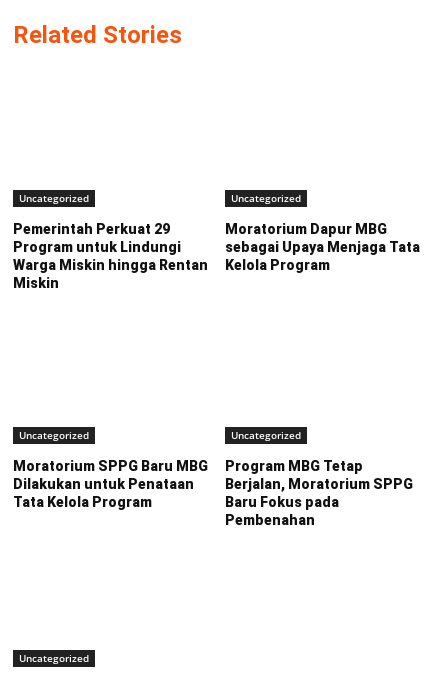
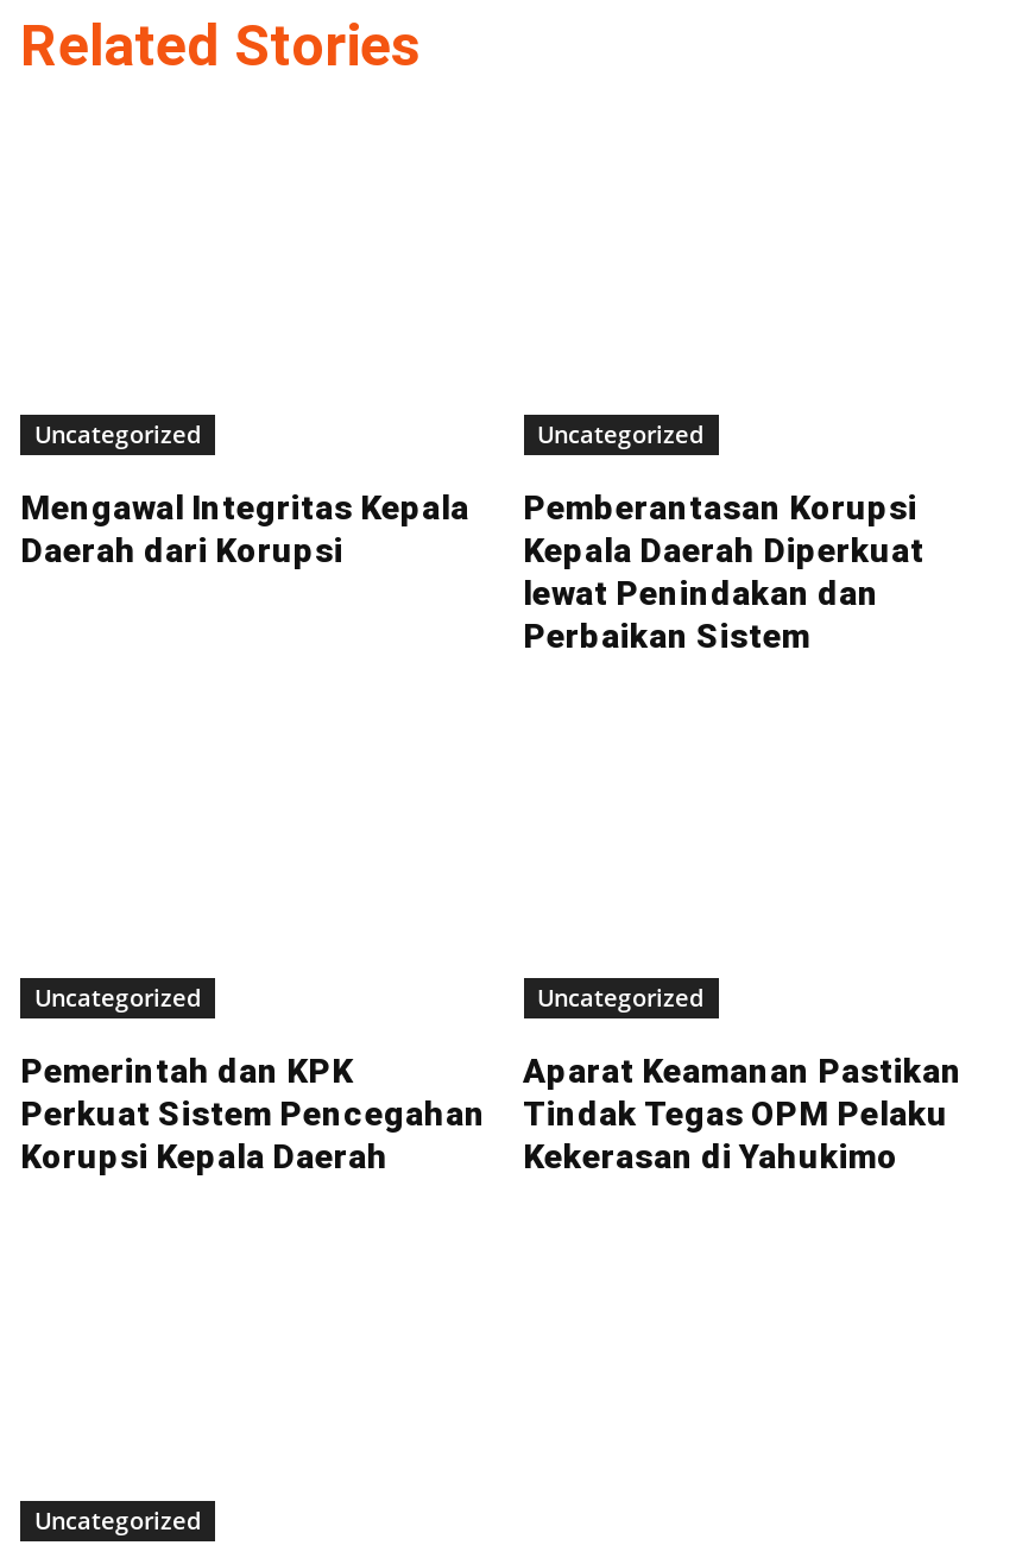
[13,220,208,290] Pemerintah Perkuat 29 | Program untuk Lindungi | Warga Miskin hingga Rentan | Miskin -> [20,487,469,568] Mengawal Integritas Kepala | Daerah dari Korupsi
[224,220,419,272] Moratorium Dapur MBG | sebagai Upaya Menjaga Tata | Kelola Program -> [523,487,925,654] Pemberantasan Korupsi | Kepala Daerah Diperkuat | lewat Penindakan dan | Perbaikan Sistem
[13,458,208,510] Moratorium SPPG Baru MBG | Dilakukan untuk Penataan | Tata Kelola Program -> [20,1052,486,1176] Pemerintah dan KPK | Perkuat Sistem Pencegahan | Korupsi Kepala Daerah
[224,458,412,528] Program MBG Tetap | Berjalan, Moratorium SPPG | Baru Fokus pada | Pembenahan -> [523,1052,963,1176] Aparat Keamanan Pastikan | Tindak Tegas OPM Pelaku | Kekerasan di Yahukimo

